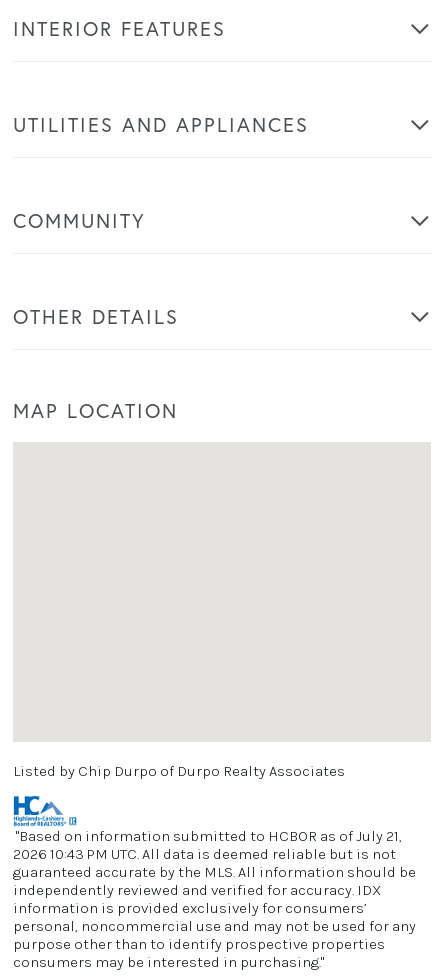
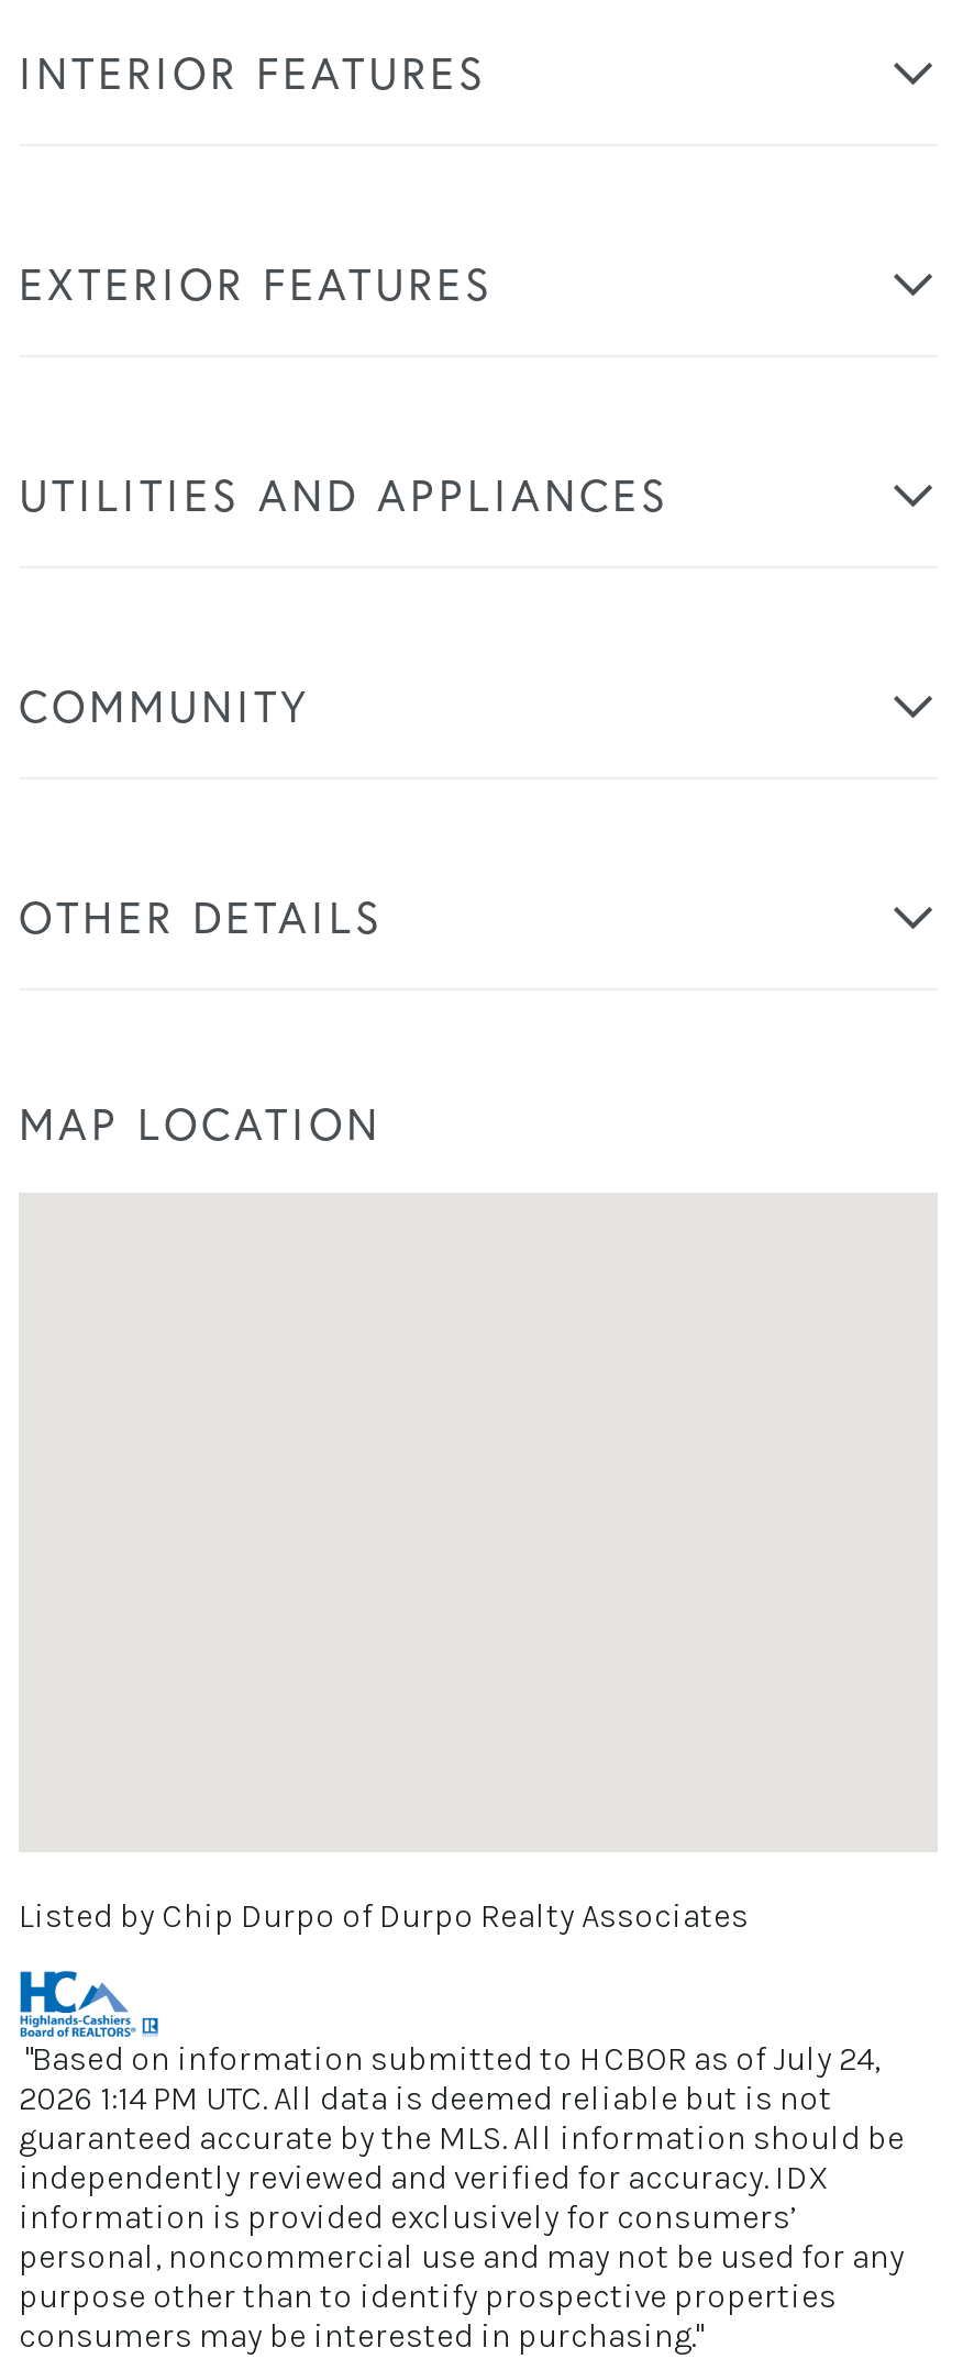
none -> [19,256,494,311] EXTERIOR FEATURES
[13,827,402,845] "Based on information submitted to HCBOR as of July 21, -> [19,2039,881,2079] "Based on information submitted to HCBOR as of July 24,
[13,845,396,863] 2026 10:43 PM UTC. All data is deemed reliable but is not -> [19,2079,832,2118] 2026 1:14 PM UTC. All data is deemed reliable but is not

